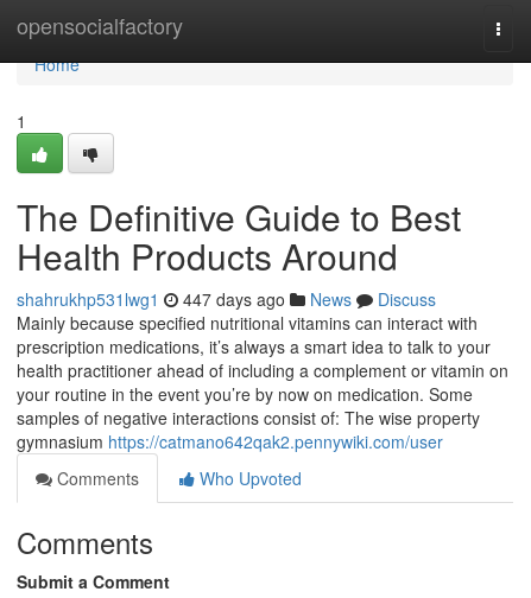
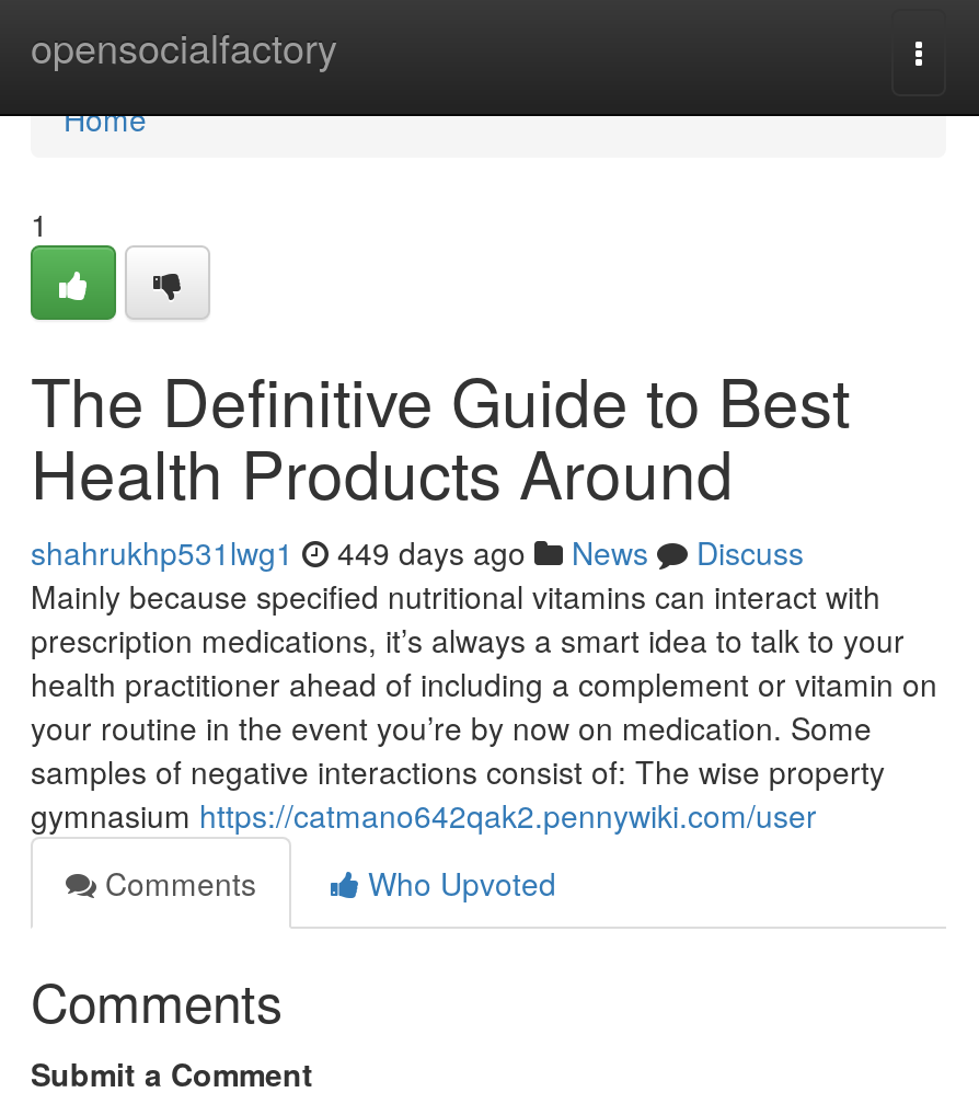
[17,287,436,311] shahrukhp531lwg1 447 days ago News Discuss -> [31,530,804,574] shahrukhp531lwg1 449 days ago News Discuss

